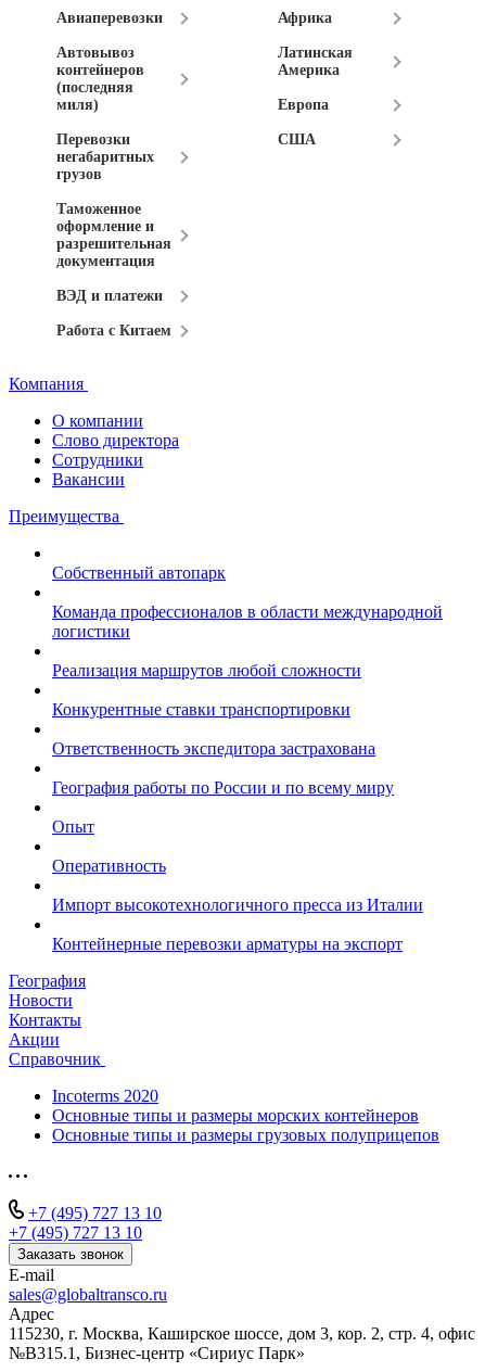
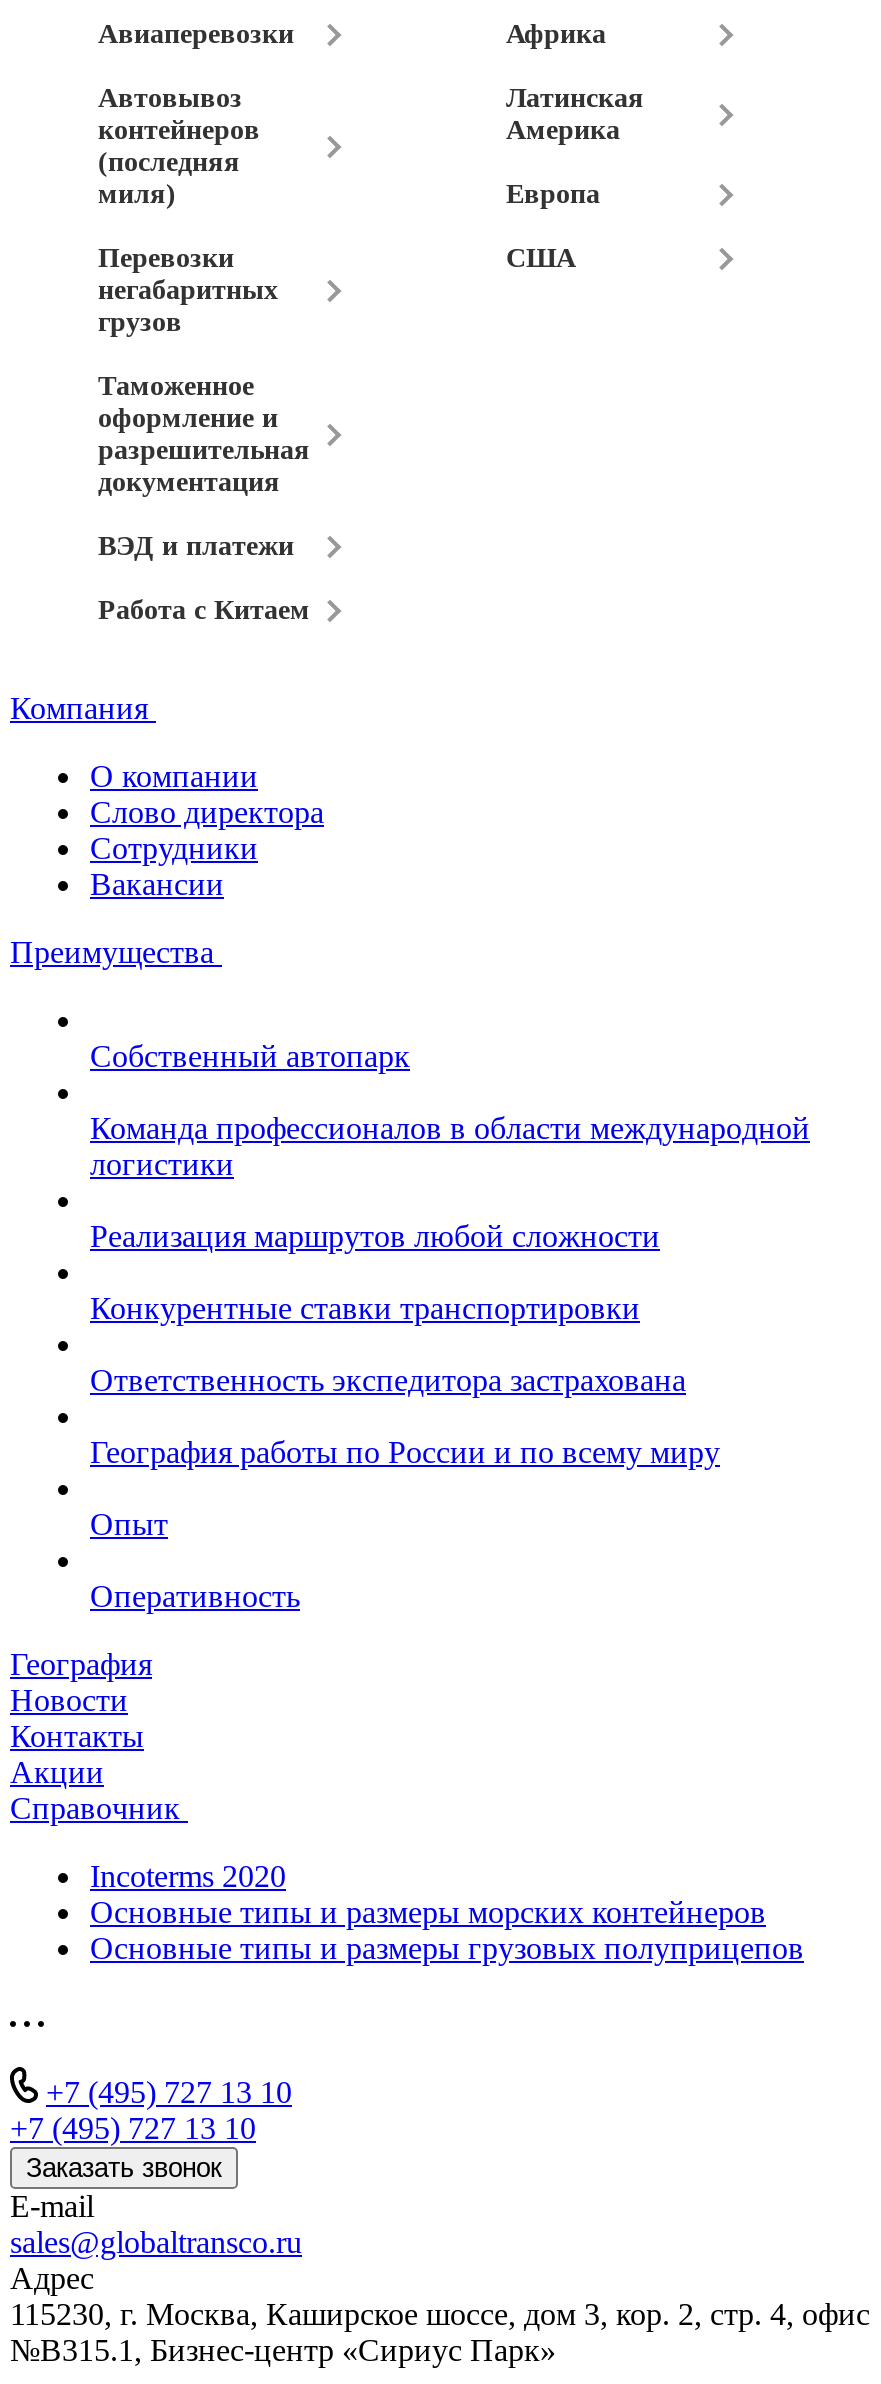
[52,895,423,953] Импорт высокотехнологичного пресса из Италии | Контейнерные перевозки арматуры на экспорт -> none

